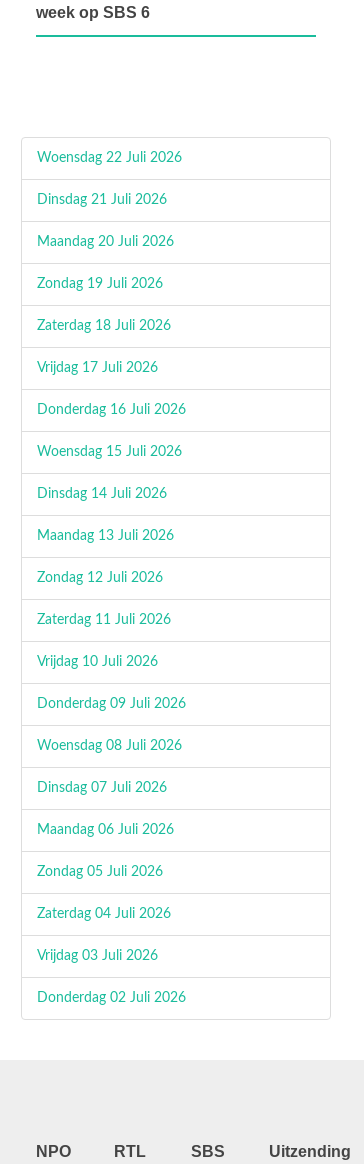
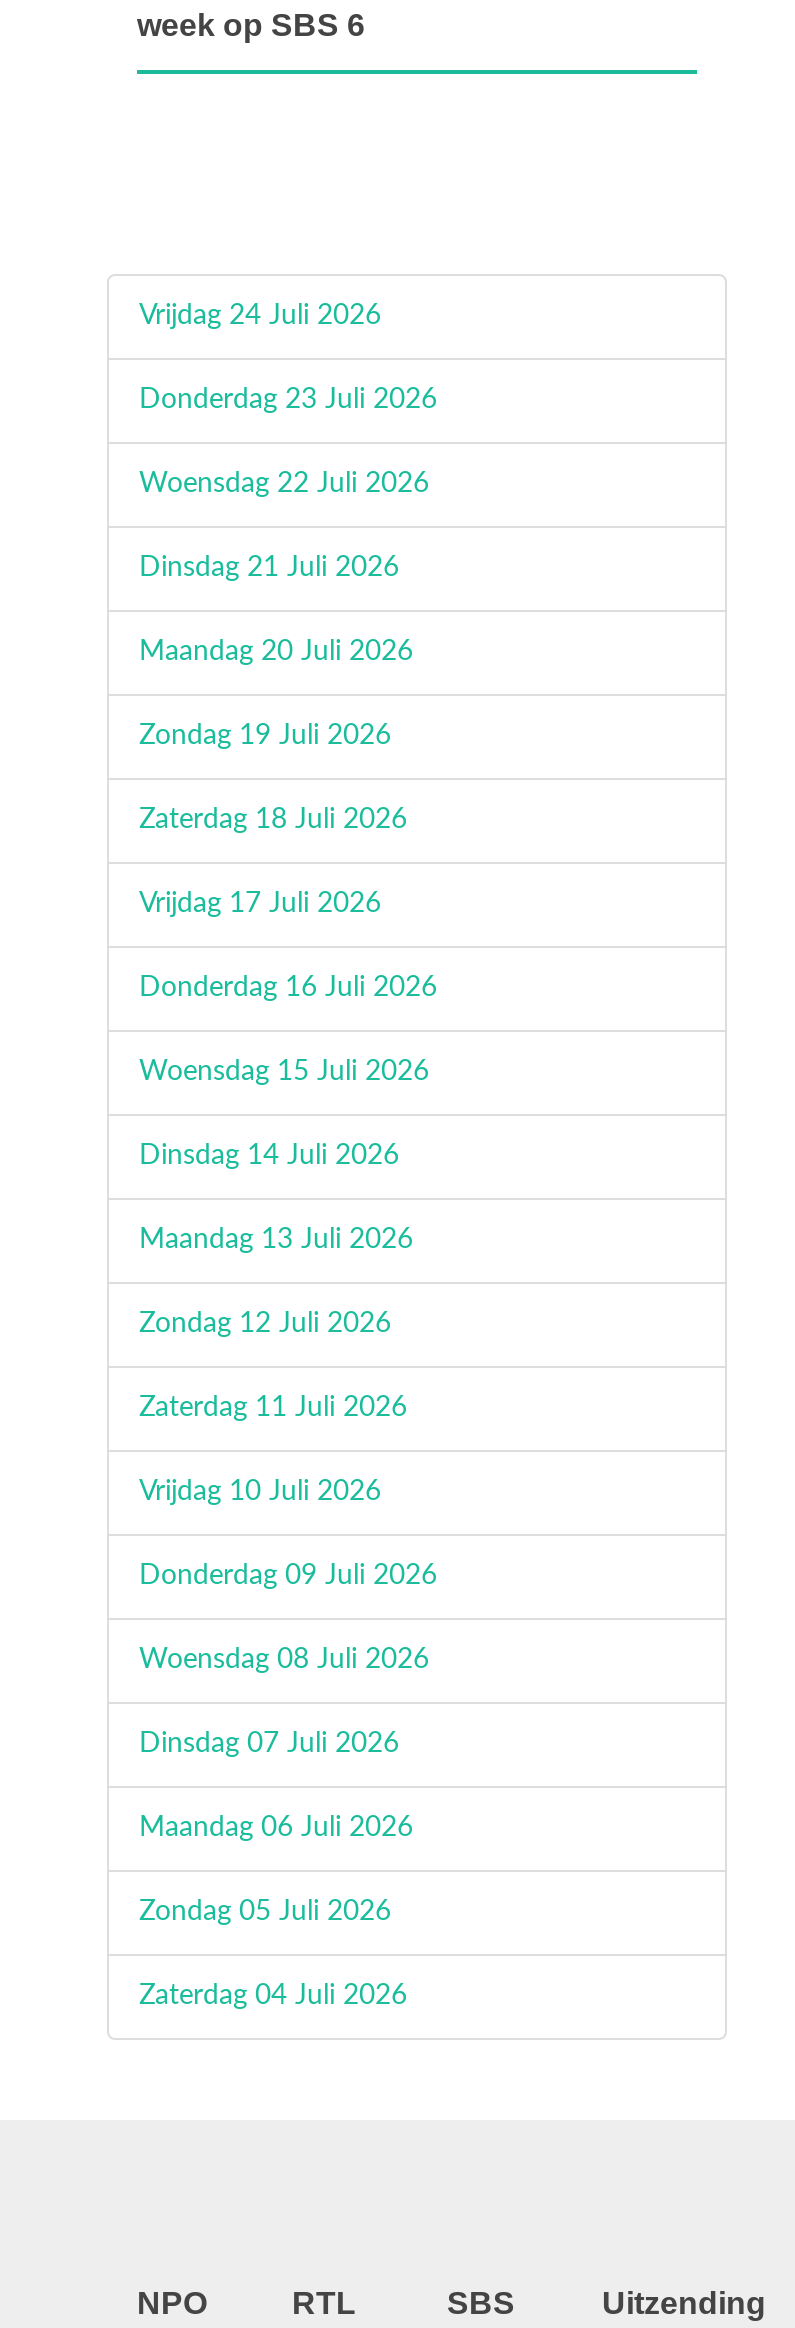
none -> [139,302,437,414] Vrijdag 24 Juli 2026 | Donderdag 23 Juli 2026
moved [37,151,186,921] -> [139,470,437,2010]: Woensdag 22 Juli 2026 | Dinsdag 21 Juli 2026 | Maandag 20 Juli 2026 | ... | Zondag 05 Juli 2026 | Zaterdag 04 Juli 2026
[37,949,186,1005] Vrijdag 03 Juli 2026 | Donderdag 02 Juli 2026 -> none

